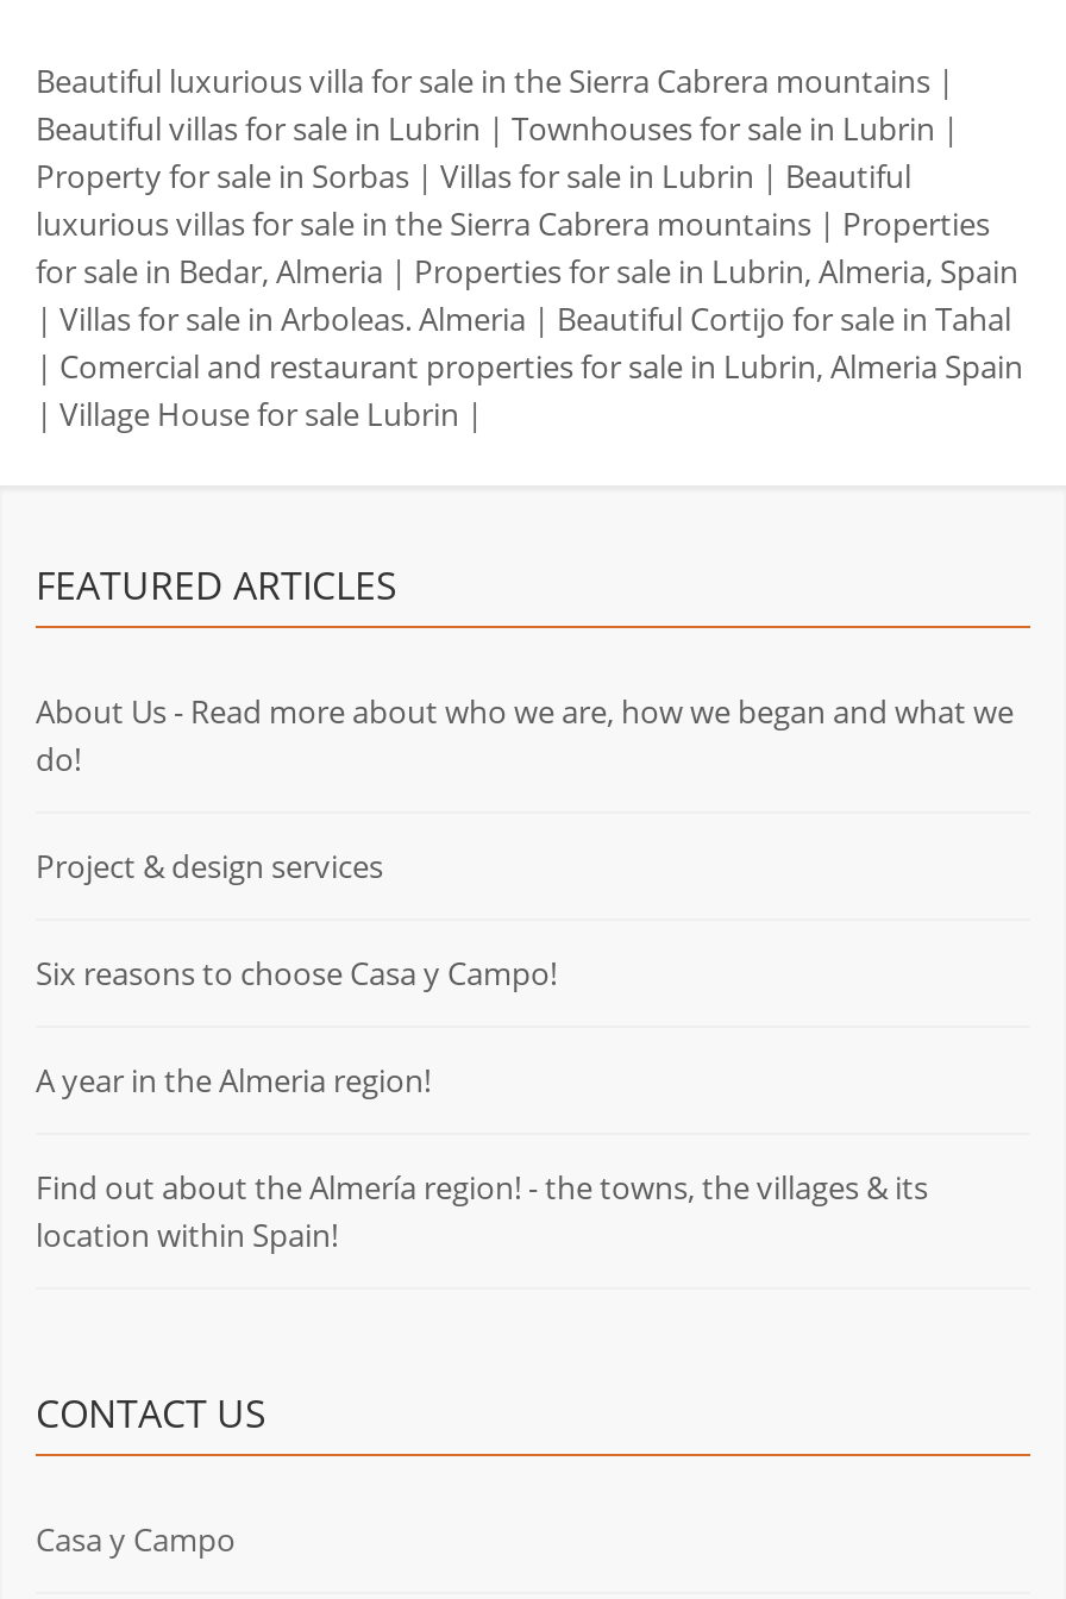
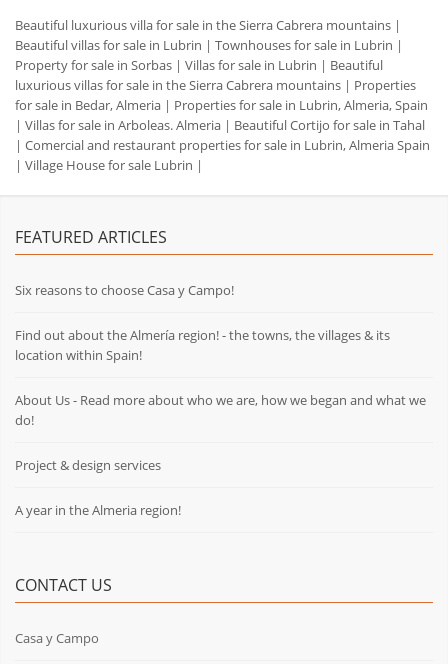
moved [36,690,1014,887] -> [15,391,426,474]: About Us - Read more about who we are, how we began and what we | do! | Project & design services
moved [36,951,557,994] -> [15,281,234,299]: Six reasons to choose Casa y Campo!
moved [36,1058,431,1101] -> [15,501,181,519]: A year in the Almeria region!
moved [36,1165,928,1256] -> [15,326,390,364]: Find out about the Almería region! - the towns, the villages & its | location within Spain!

